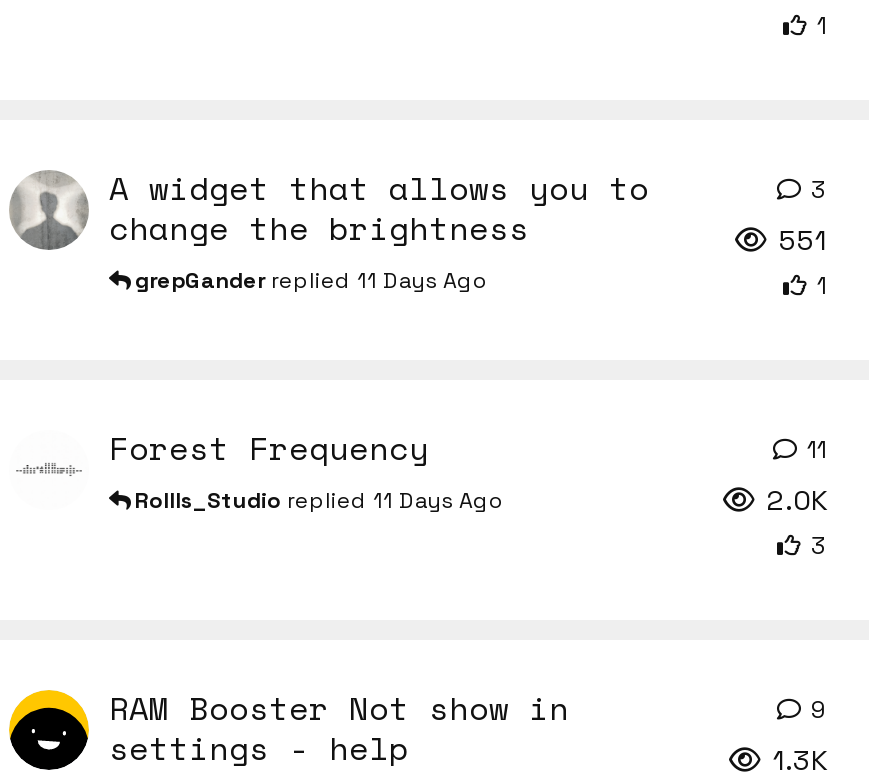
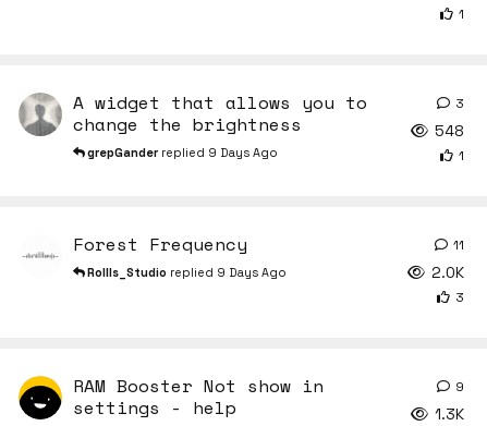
[779,222,827,258] 551 -> [435,121,464,141] 548
[135,266,489,294] grepGander replied 11 Days Ago -> [87,145,278,160] grepGander replied 9 Days Ago
[135,486,505,514] Rollls_Studio replied 11 Days Ago -> [87,265,287,280] Rollls_Studio replied 9 Days Ago

